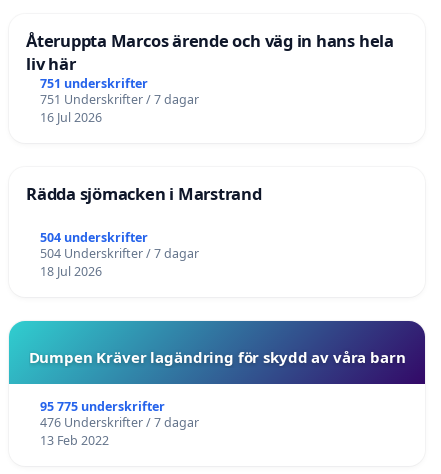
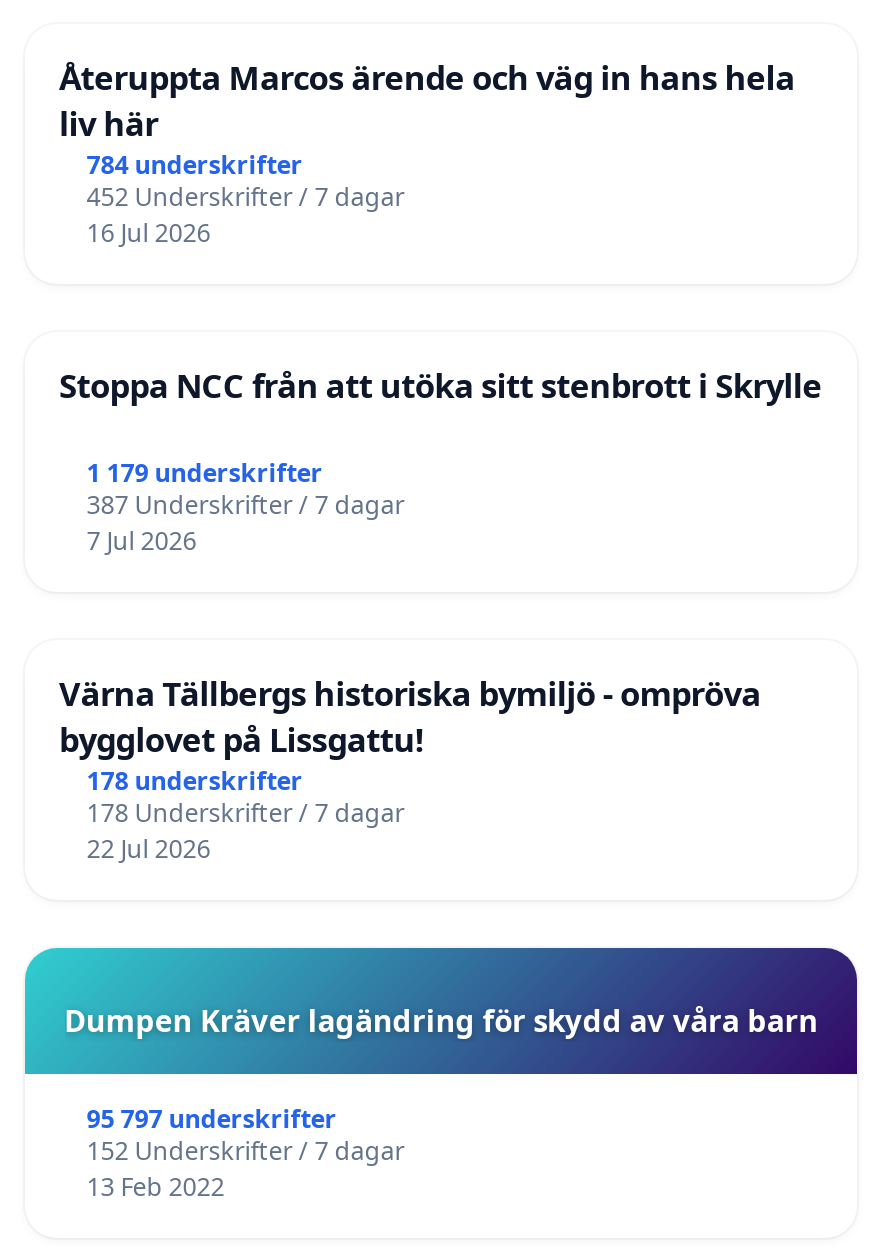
[40,75,148,92] 751 underskrifter -> [87,148,303,182] 784 underskrifter
[40,91,199,108] 751 Underskrifter / 7 dagar -> [87,180,405,214] 452 Underskrifter / 7 dagar
[26,182,262,280] Rädda sjömacken i Marstrand | 504 underskrifter | 504 Underskrifter / 7 dagar | 18 Jul 2026 -> [59,362,822,865] Stoppa NCC från att utöka sitt stenbrott i Skrylle | 1 179 underskrifter | 387 Underskrifter / 7 dagar | 7 Jul 2026 | Värna Tällbergs historiska bymiljö - ompröva | bygglovet på Lissgattu! | 178 underskrifter | 178 Underskrifter / 7 dagar | 22 Jul 2026
[40,398,165,415] 95 775 underskrifter -> [87,1101,337,1135] 95 797 underskrifter
[40,414,199,431] 476 Underskrifter / 7 dagar -> [87,1133,405,1167] 152 Underskrifter / 7 dagar

